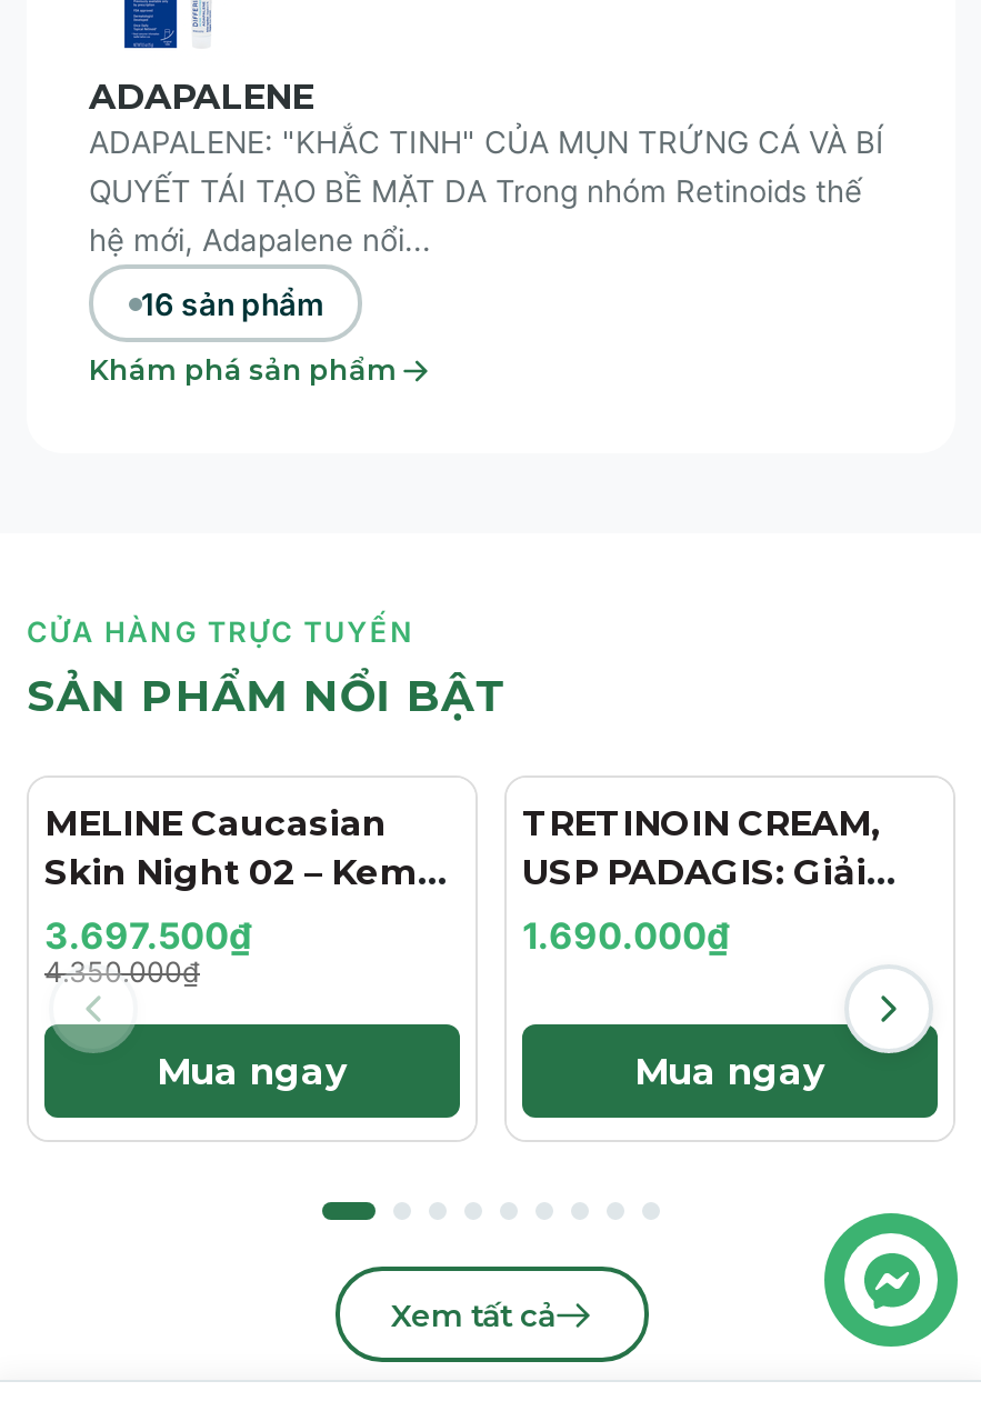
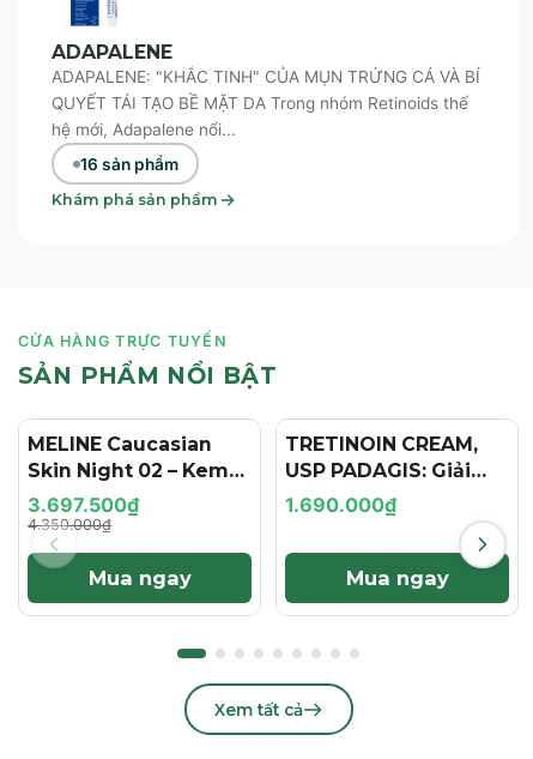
[822,1211,960,1349] [image] -> none

